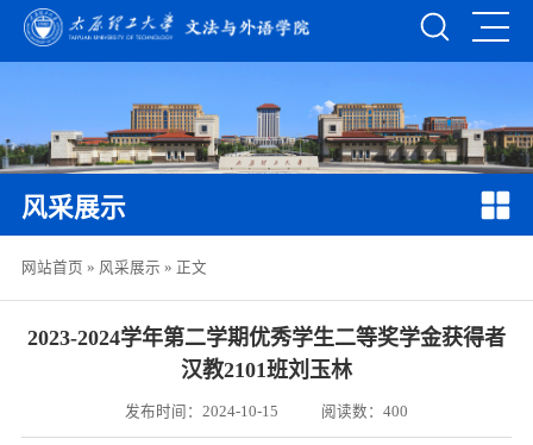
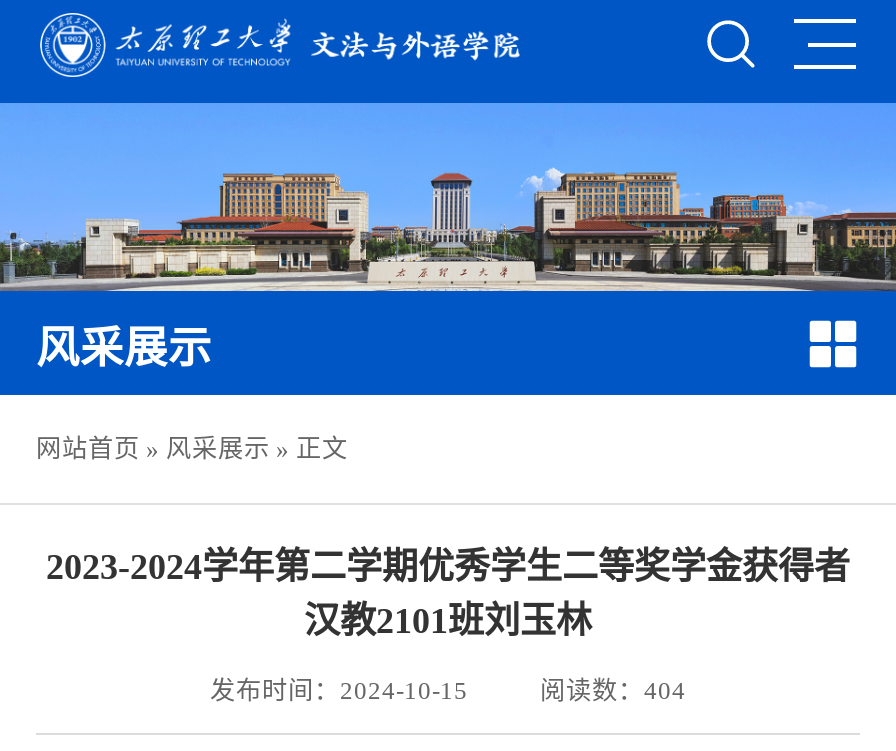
[321,404,408,420] 阅读数：400 -> [540,678,686,706] 阅读数：404

